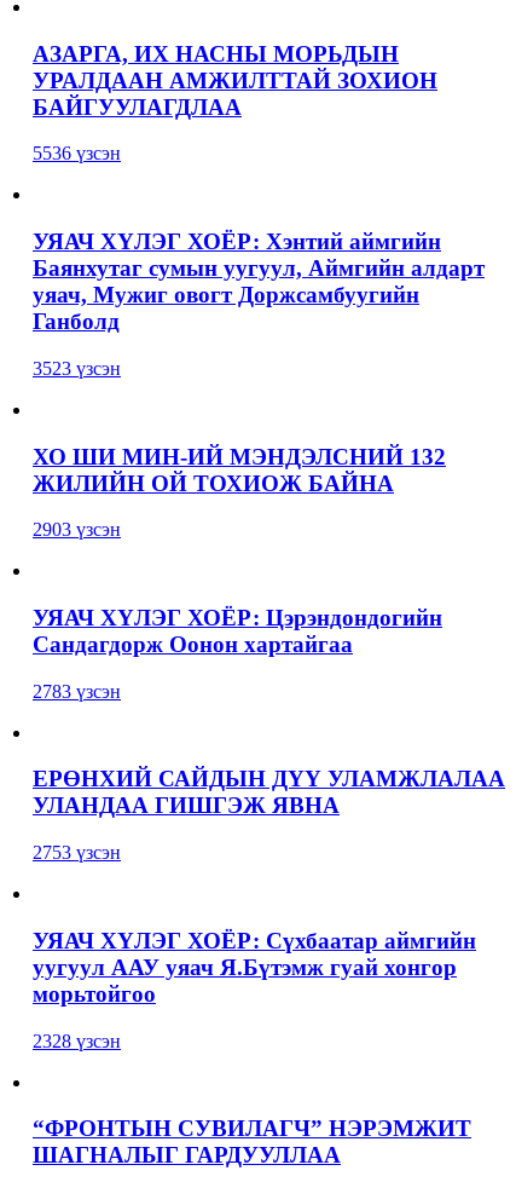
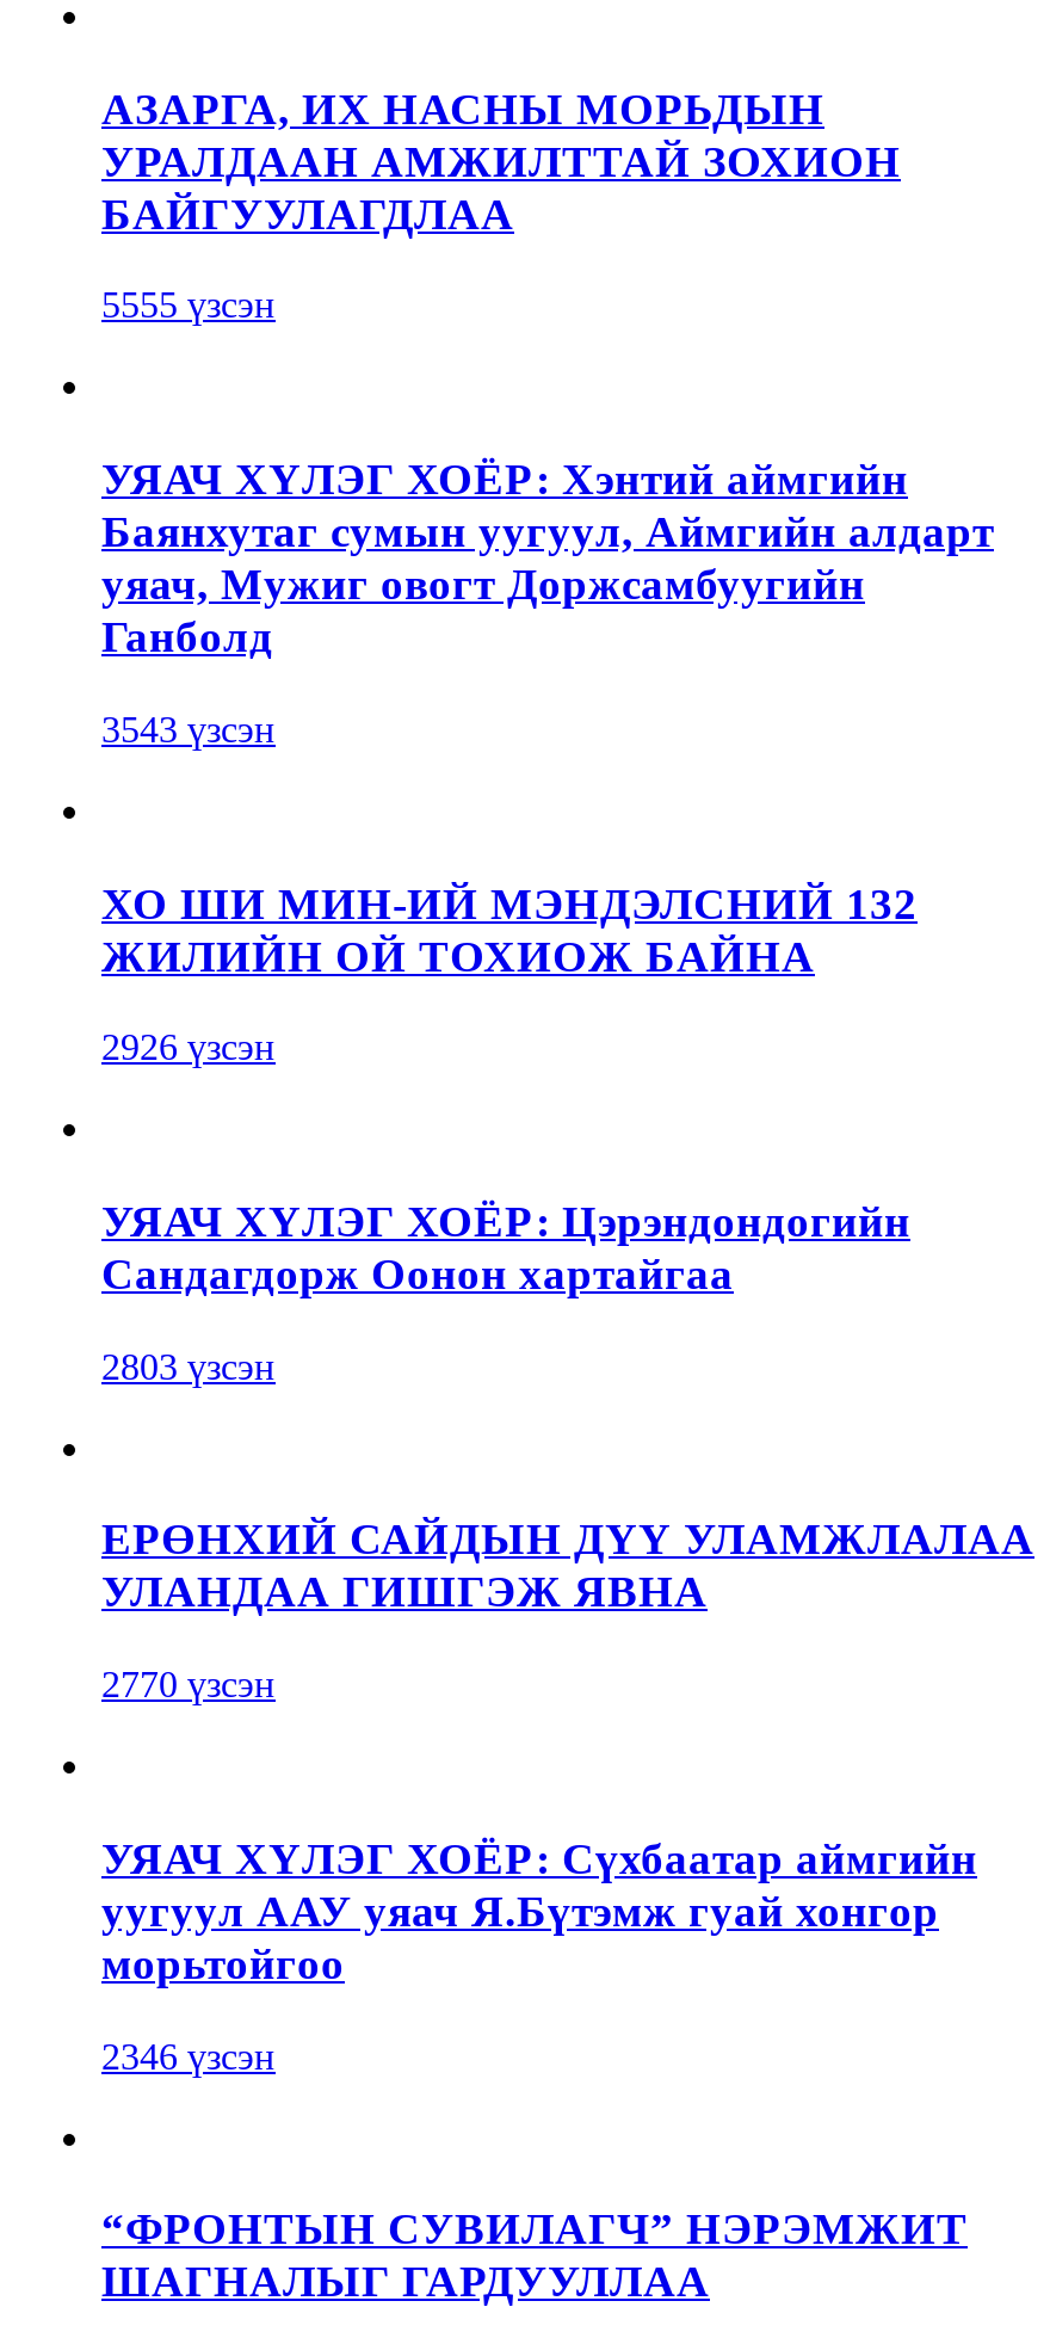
[33,143,121,164] 5536 үзсэн -> [101,285,276,326] 5555 үзсэн
[33,358,121,379] 3523 үзсэн -> [101,709,276,749] 3543 үзсэн
[33,519,121,540] 2903 үзсэн -> [101,1027,276,1068] 2926 үзсэн
[33,681,121,701] 2783 үзсэн -> [101,1346,276,1386] 2803 үзсэн
[33,842,121,863] 2753 үзсэн -> [101,1664,276,1705] 2770 үзсэн
[33,1030,121,1051] 2328 үзсэн -> [101,2035,276,2076] 2346 үзсэн

